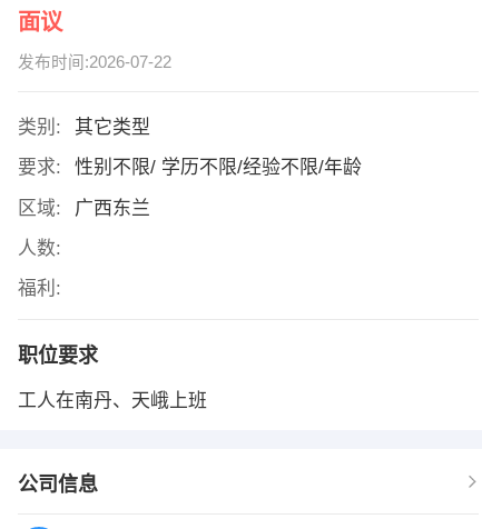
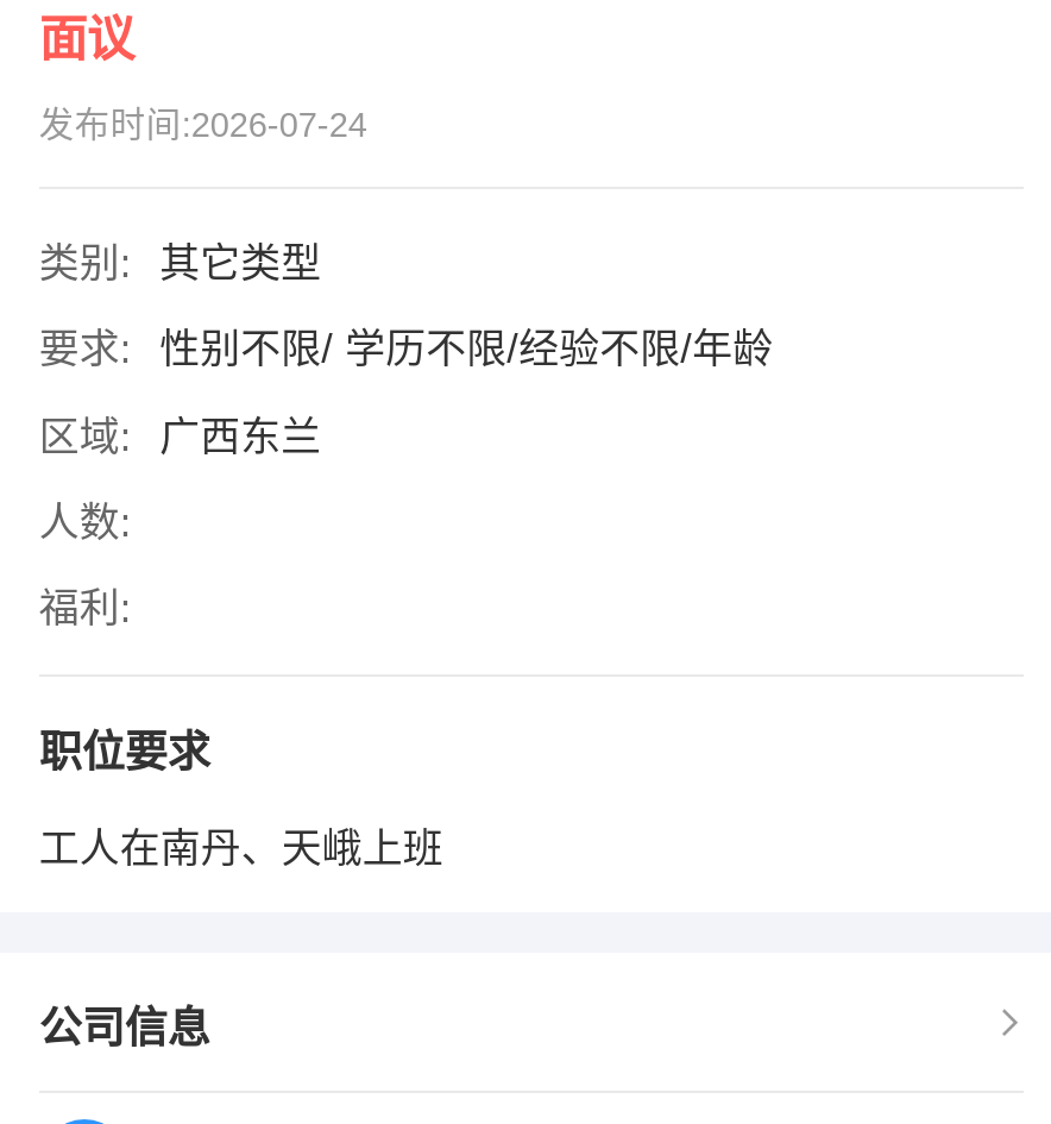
[18,54,171,71] 发布时间:2026-07-22 -> [39,106,367,144] 发布时间:2026-07-24

